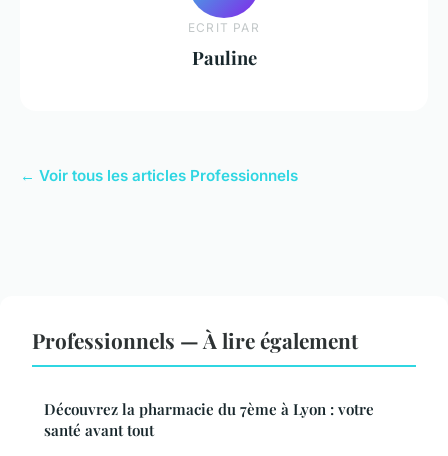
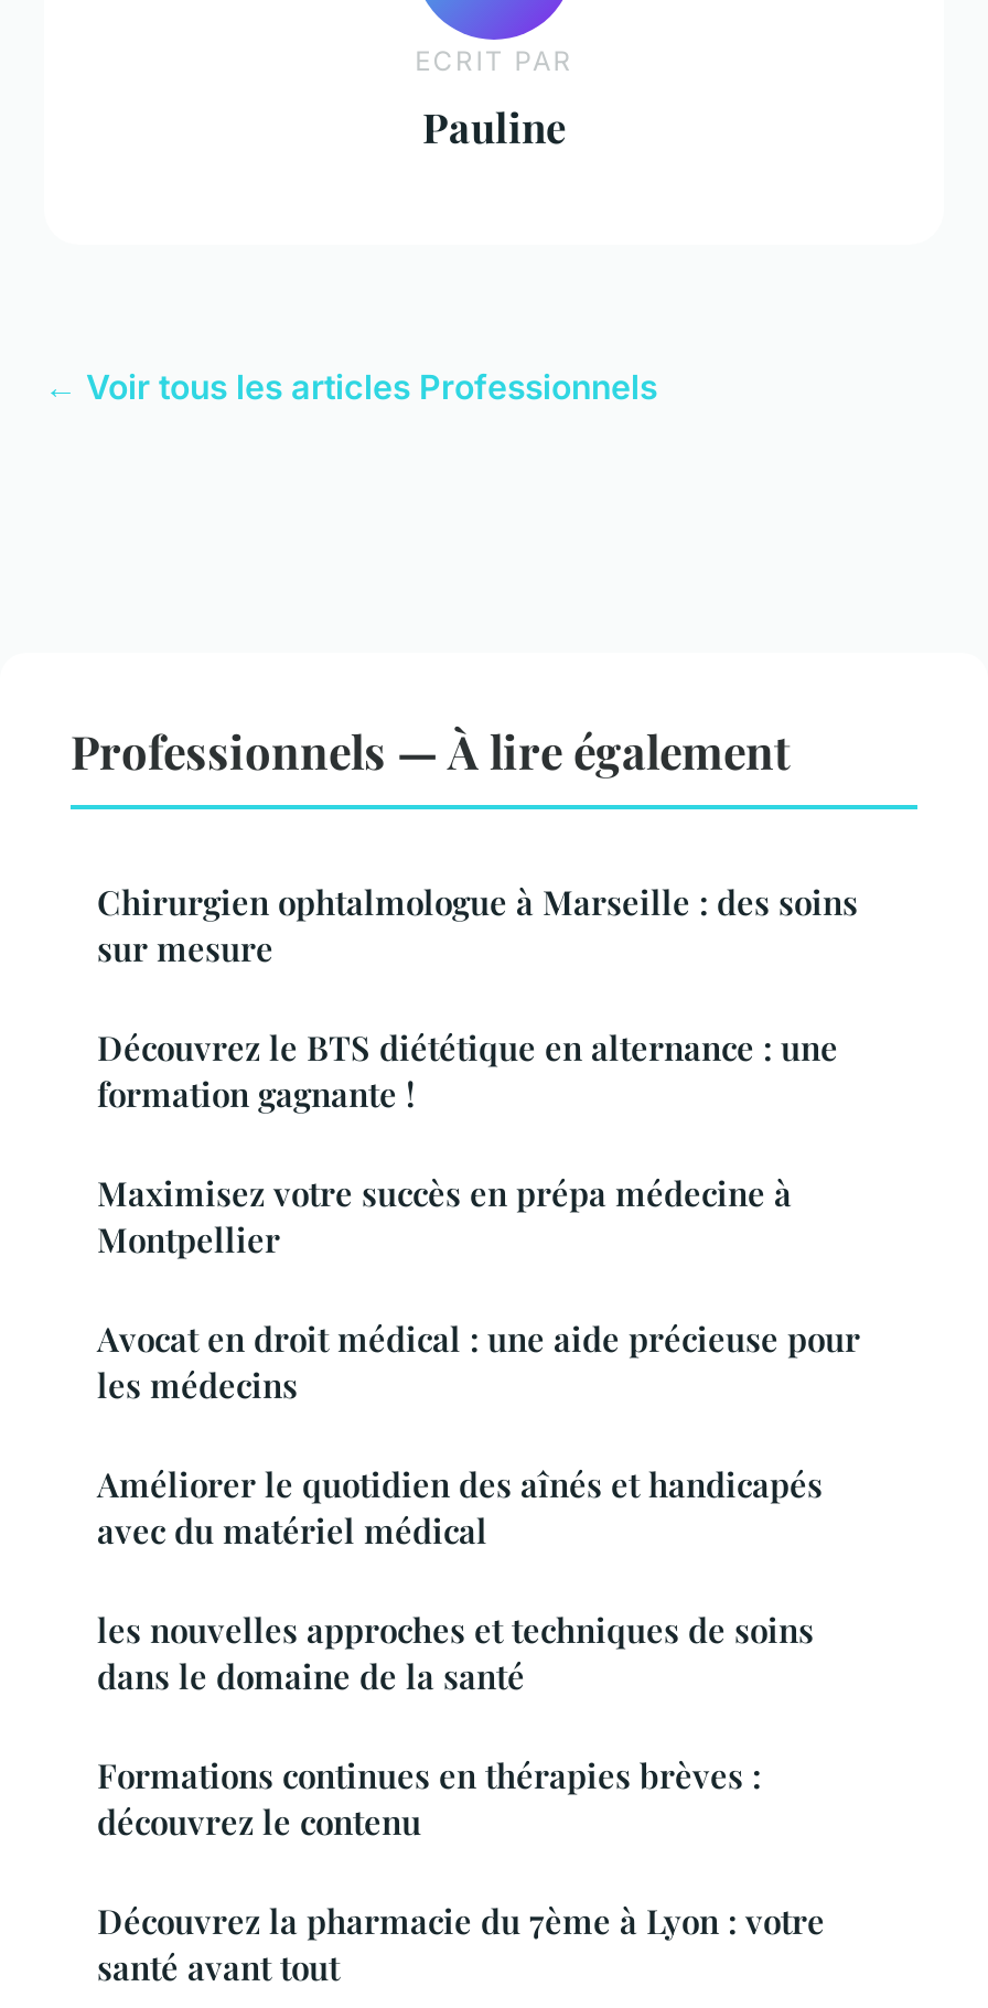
none -> [97,880,860,1844] Chirurgien ophtalmologue à Marseille : des soins | sur mesure | Découvrez le BTS diététique en alternance : une | formation gagnante ! | Maximisez votre succès en prépa médecine à | Montpellier | Avocat en droit médical : une aide précieuse pour | les médecins | Améliorer le quotidien des aînés et handicapés | avec du matériel médical | les nouvelles approches et techniques de soins | dans le domaine de la santé | Formations continues en thérapies brèves : | découvrez le contenu

